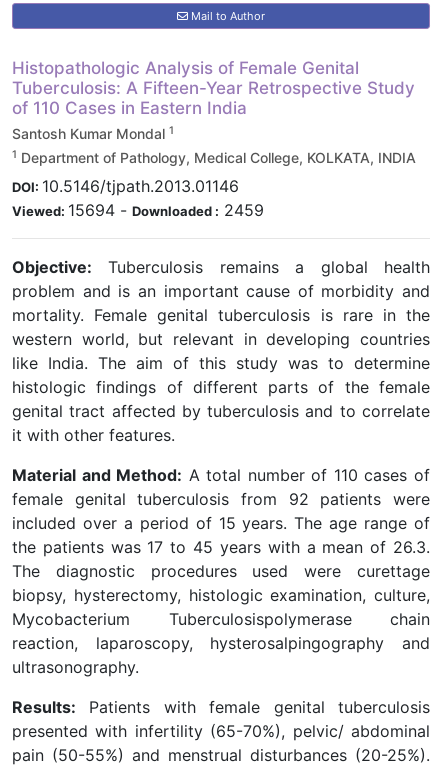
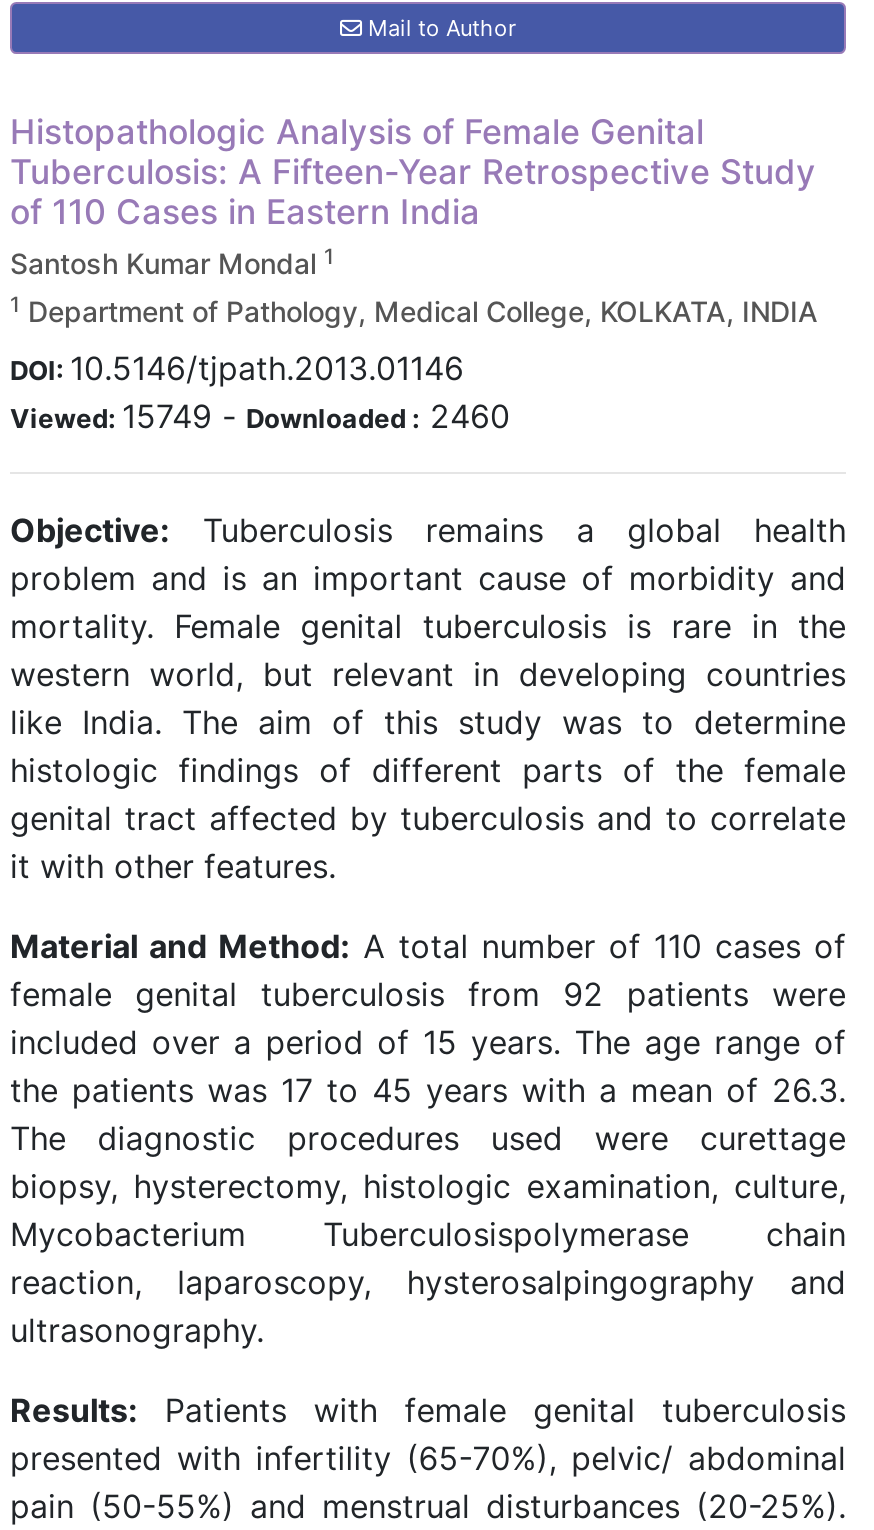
[12,200,264,220] Viewed: 15694 - Downloaded : 2459 -> [10,396,510,436] Viewed: 15749 - Downloaded : 2460

